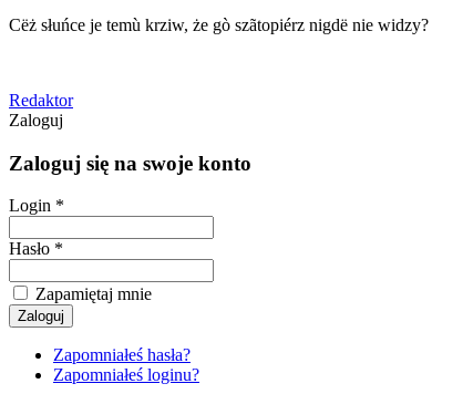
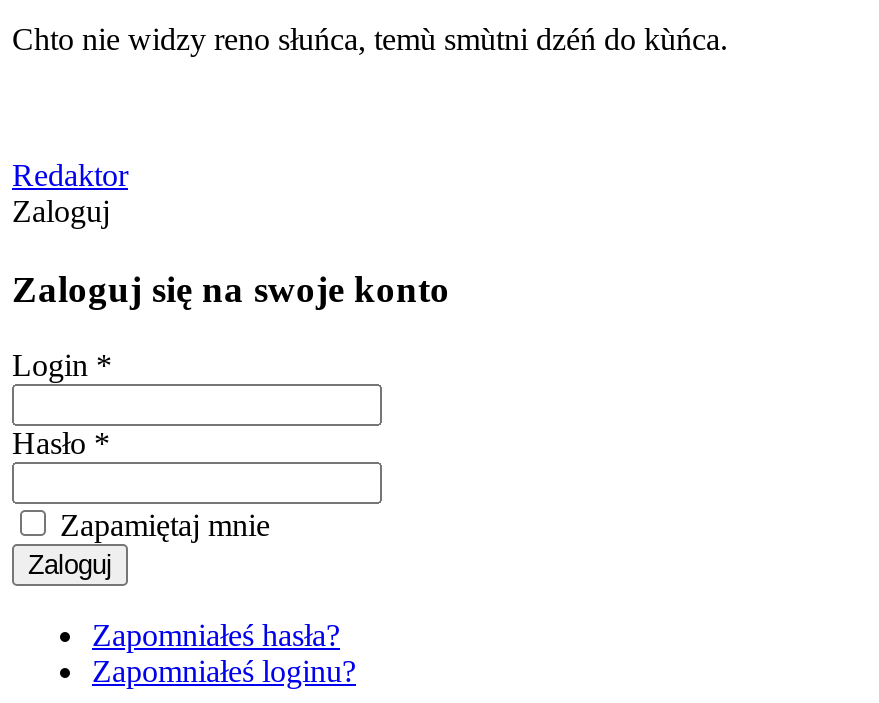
[9,15,429,34] Cëż słuńce je temù krziw, że gò szãtopiérz nigdë nie widzy? -> [12,22,728,56] Chto nie widzy reno słuńca, temù smùtni dzéń do kùńca.

